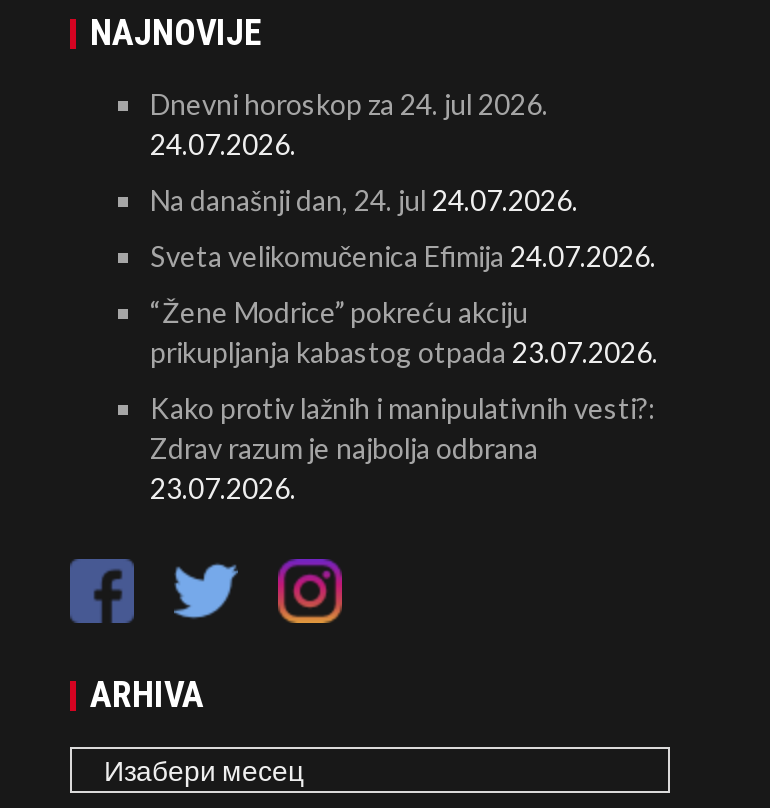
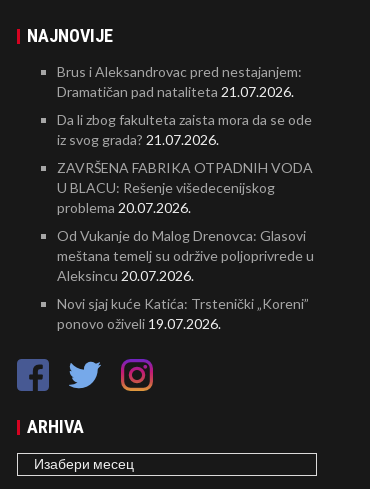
[150,87,548,161] Dnevni horoskop za 24. jul 2026. | 24.07.2026. -> [57,63,302,100] Brus i Aleksandrovac pred nestajanjem: | Dramatičan pad nataliteta 21.07.2026.
[150,183,578,217] Na današnji dan, 24. jul 24.07.2026. -> [57,111,312,148] Da li zbog fakulteta zaista mora da se ode | iz svog grada? 21.07.2026.
[150,239,656,273] Sveta velikomučenica Efimija 24.07.2026. -> [57,159,313,216] ZAVRŠENA FABRIKA OTPADNIH VODA | U BLACU: Rešenje višedecenijskog | problema 20.07.2026.
[150,295,658,369] “Žene Modrice” pokreću akciju | prikupljanja kabastog otpada 23.07.2026. -> [57,227,314,284] Od Vukanje do Malog Drenovca: Glasovi | meštana temelj su održive poljoprivrede u | Aleksincu 20.07.2026.
[150,391,656,505] Kako protiv lažnih i manipulativnih vesti?: | Zdrav razum je najbolja odbrana | 23.07.2026. -> [57,295,309,332] Novi sjaj kuće Katića: Trstenički „Koreni” | ponovo oživeli 19.07.2026.

